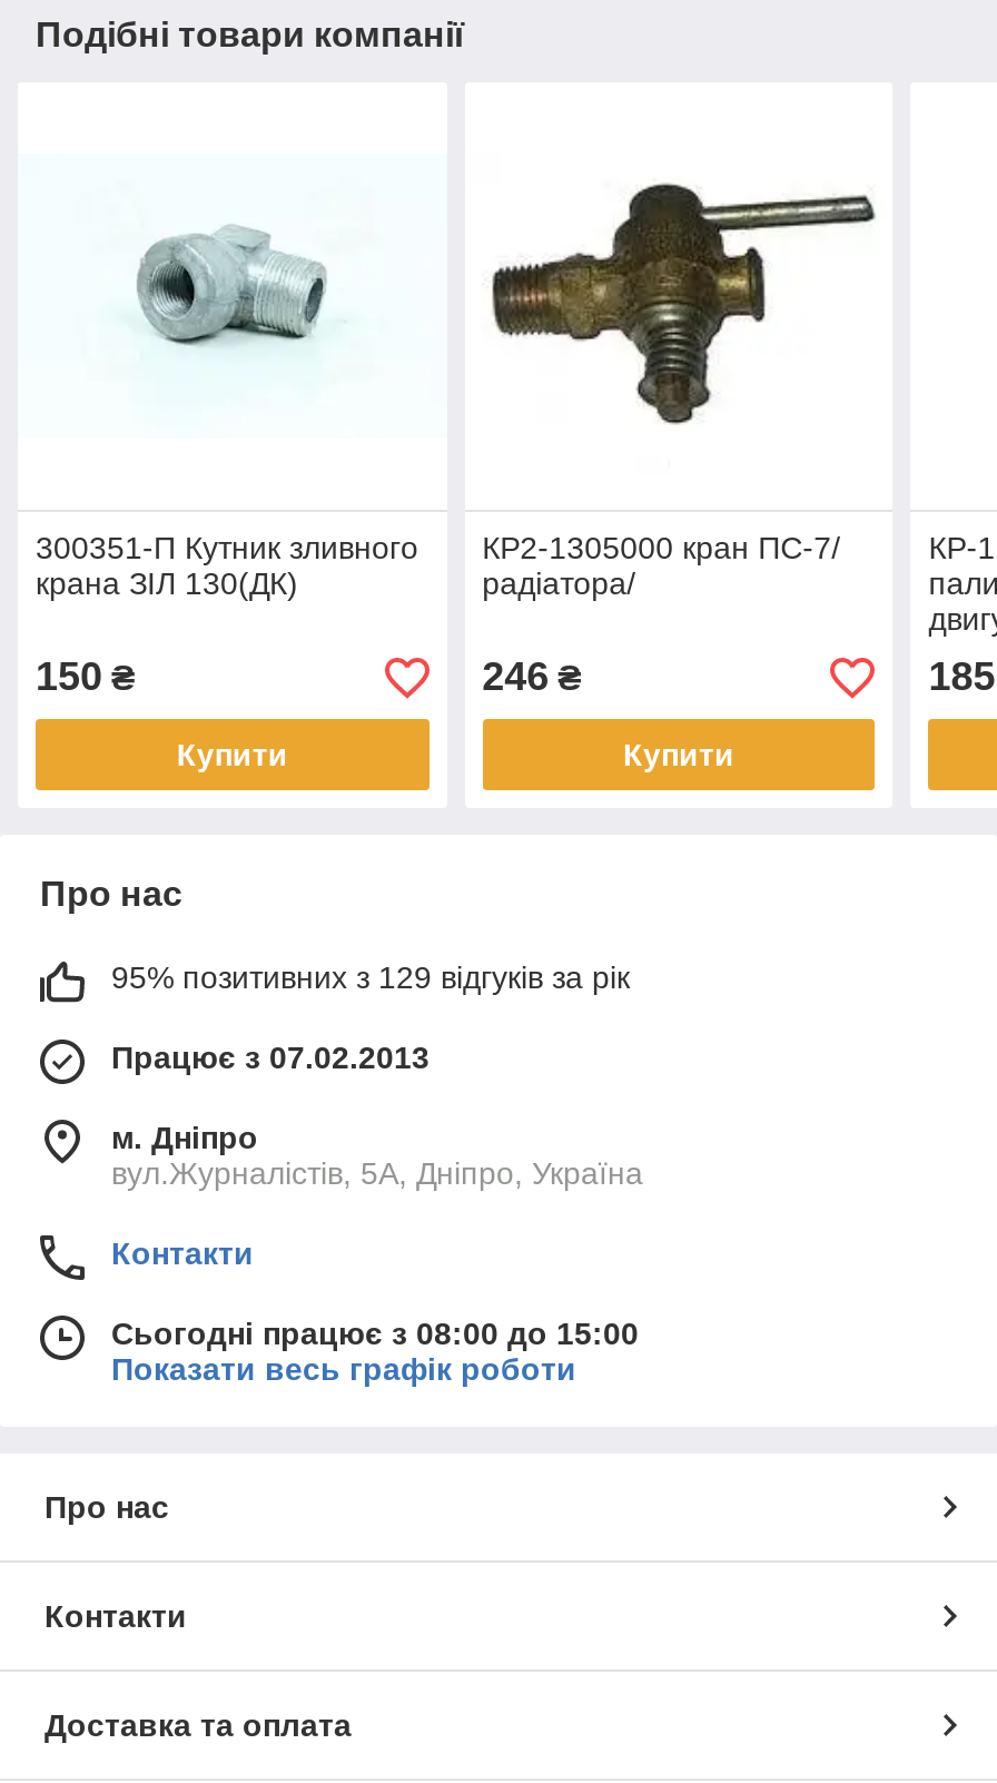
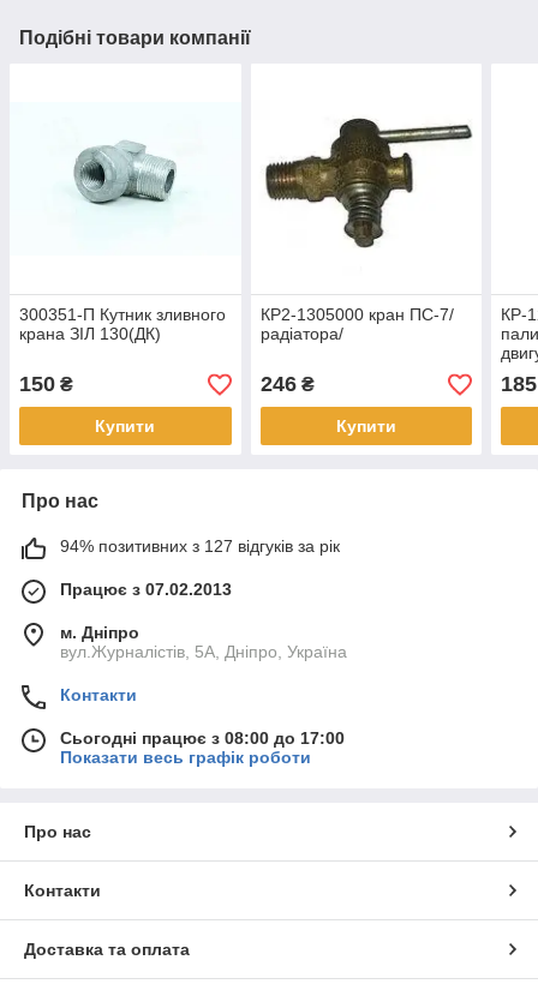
[111,960,630,996] 95% позитивних з 129 відгуків за рік -> [60,537,340,556] 94% позитивних з 127 відгуків за рік
[111,1316,639,1352] Сьогодні працює з 08:00 до 15:00 -> [60,729,345,748] Сьогодні працює з 08:00 до 17:00

